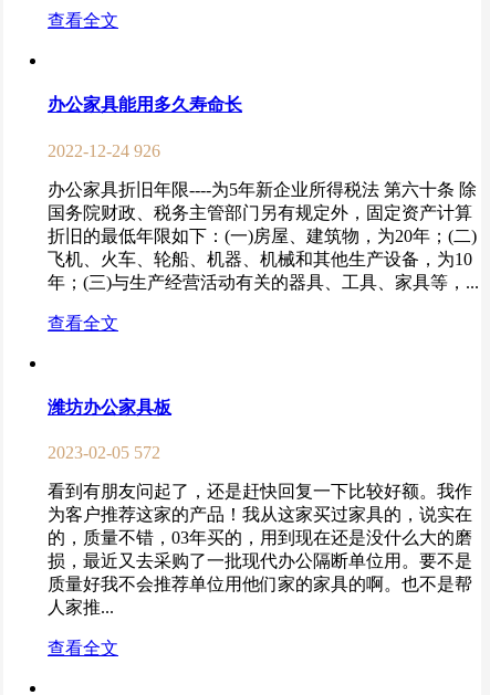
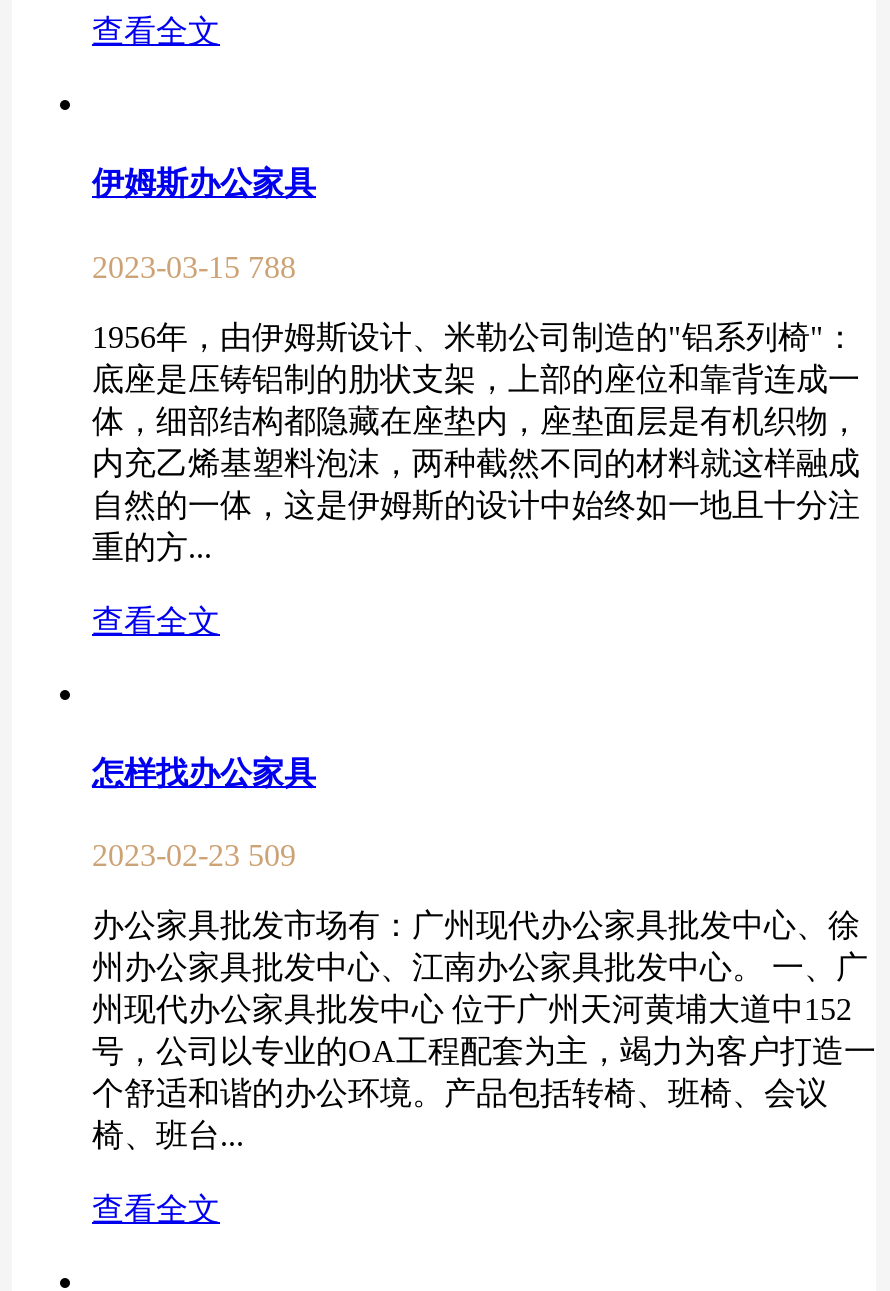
[48,96,242,114] 办公家具能用多久寿命长 -> [92,167,316,201] 伊姆斯办公家具
[48,141,160,160] 2022-12-24 926 -> [92,250,296,284] 2023-03-15 788
[48,180,479,291] 办公家具折旧年限----为5年新企业所得税法 第六十条 除 | 国务院财政、税务主管部门另有规定外，固定资产计算 | 折旧的最低年限如下：(一)房屋、建筑物，为20年；(二) | 飞机、火车、轮船、机器、机械和其他生产设备，为10 | 年；(三)与生产经营活动有关的器具、工具、家具等，... -> [92,320,860,564] 1956年，由伊姆斯设计、米勒公司制造的"铝系列椅"： | 底座是压铸铝制的肋状支架，上部的座位和靠背连成一 | 体，细部结构都隐藏在座垫内，座垫面层是有机织物， | 内充乙烯基塑料泡沫，两种截然不同的材料就这样融成 | 自然的一体，这是伊姆斯的设计中始终如一地且十分注 | 重的方...
[48,398,171,417] 潍坊办公家具板 -> [92,756,316,790] 怎样找办公家具
[48,443,160,462] 2023-02-05 572 -> [92,839,296,873] 2023-02-23 509
[48,482,472,617] 看到有朋友问起了，还是赶快回复一下比较好额。我作 | 为客户推荐这家的产品！我从这家买过家具的，说实在 | 的，质量不错，03年买的，用到现在还是没什么大的磨 | 损，最近又去采购了一批现代办公隔断单位用。要不是 | 质量好我不会推荐单位用他们家的家具的啊。也不是帮 | 人家推... -> [92,909,876,1153] 办公家具批发市场有：广州现代办公家具批发中心、徐 | 州办公家具批发中心、江南办公家具批发中心。 一、广 | 州现代办公家具批发中心 位于广州天河黄埔大道中152 | 号，公司以专业的OA工程配套为主，竭力为客户打造一 | 个舒适和谐的办公环境。产品包括转椅、班椅、会议 | 椅、班台...

